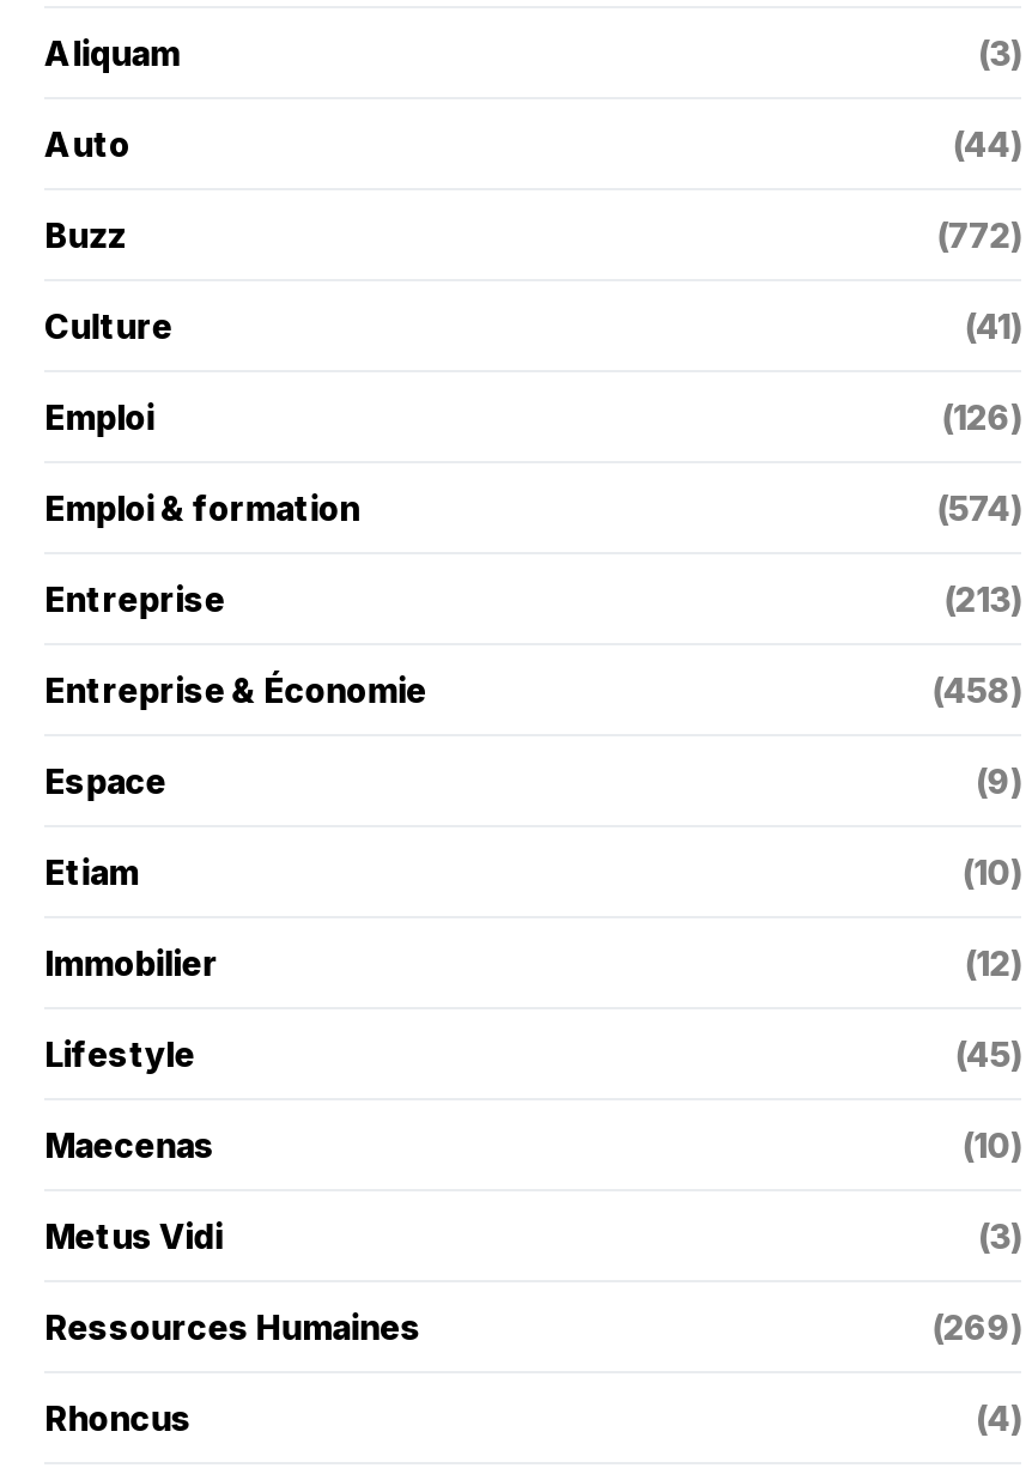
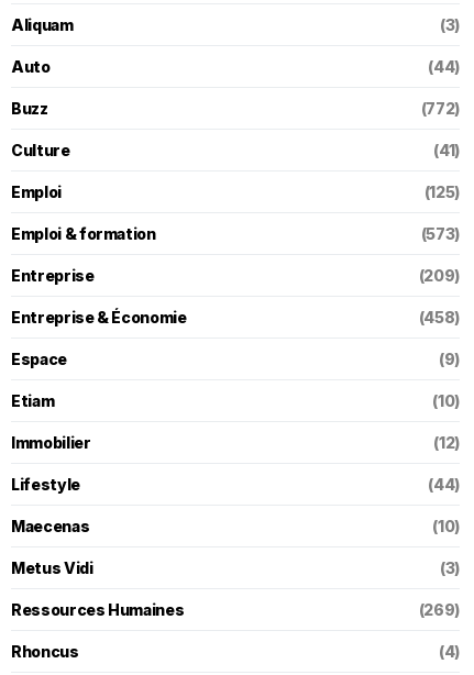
[942,396,1021,437] (126) -> [424,182,460,201] (125)
[937,487,1021,528] (574) -> [421,224,460,243] (573)
[944,578,1021,619] (213) -> [419,266,460,285] (209)
[955,1033,1021,1074] (45) -> [428,475,460,494] (44)

